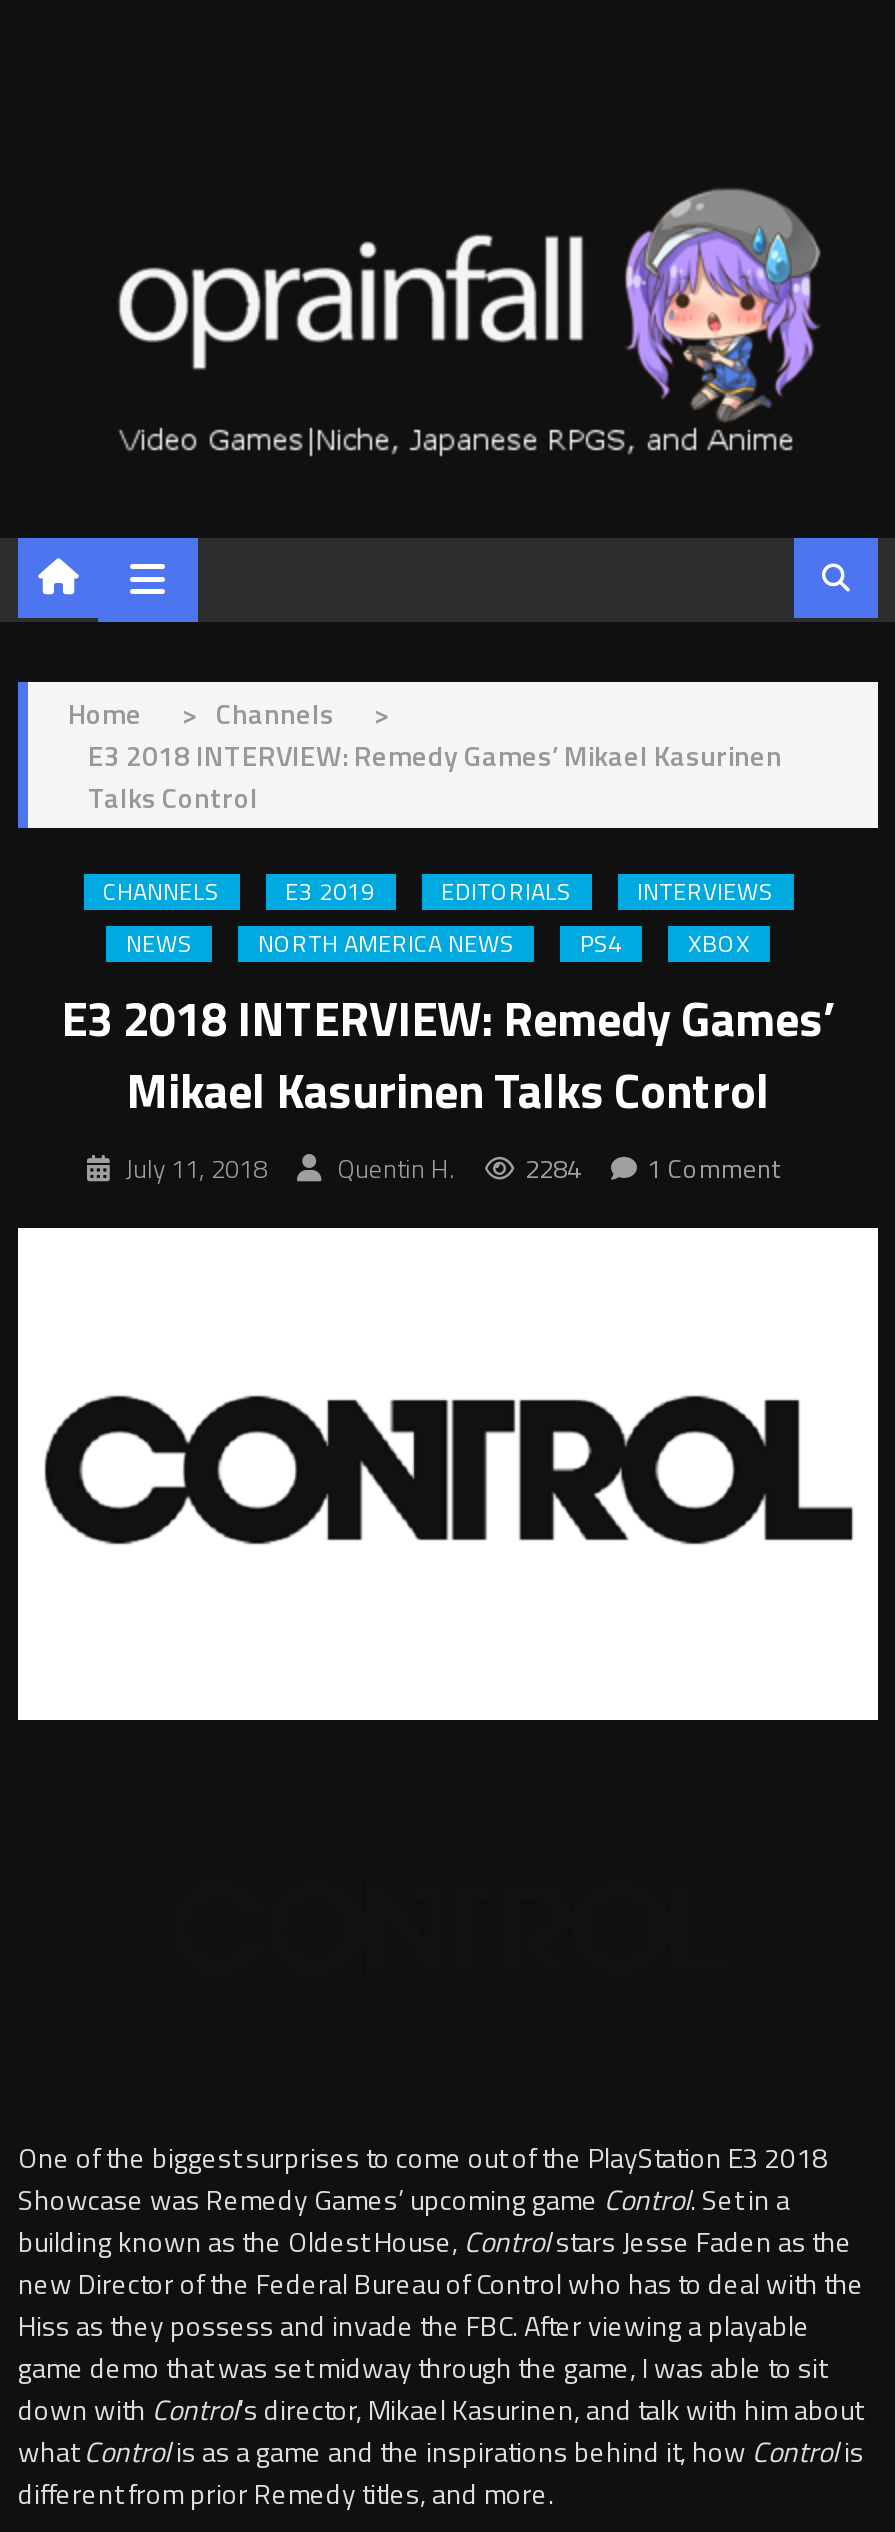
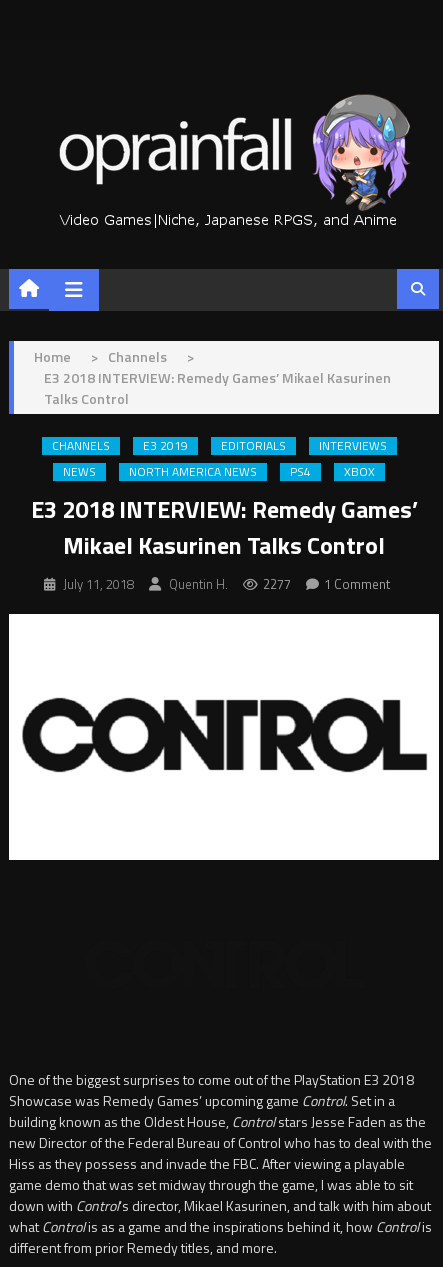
[125,1148,779,1188] July 11, 2018 Quentin H. 2284 1 Comment -> [62,574,389,594] July 11, 2018 Quentin H. 2277 1 Comment

